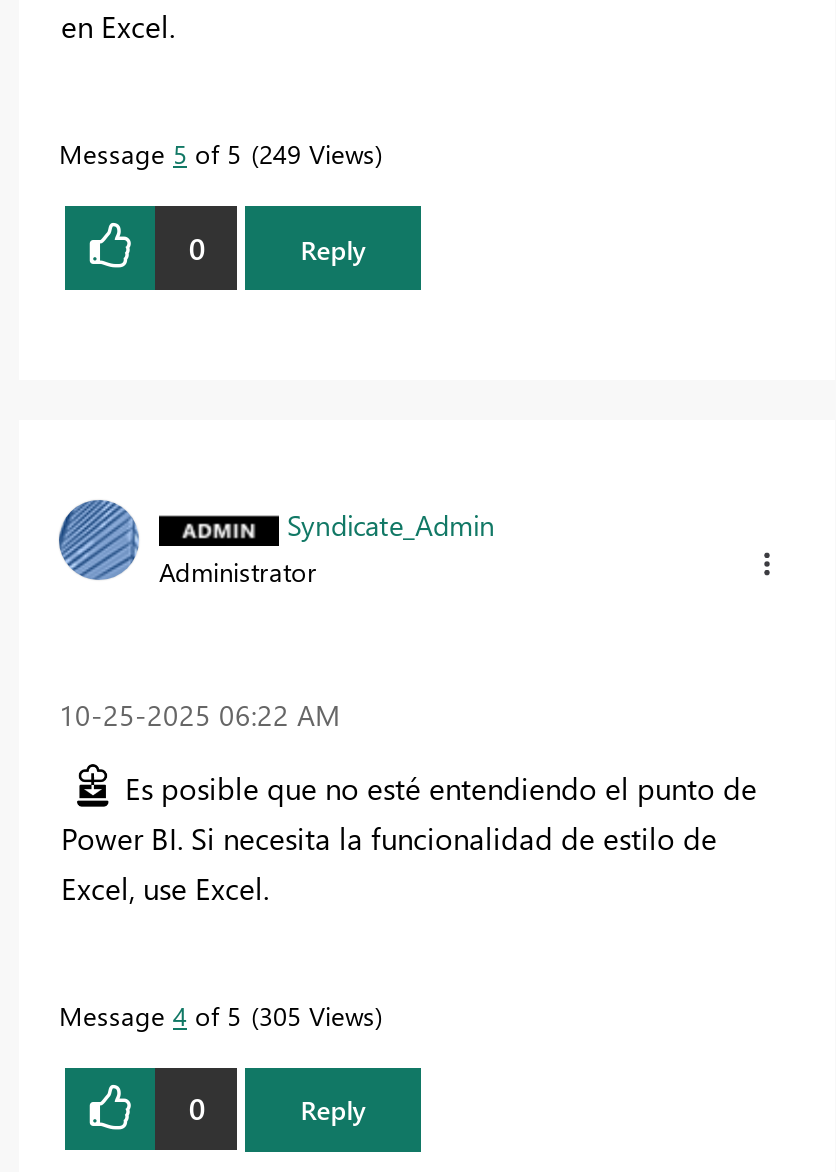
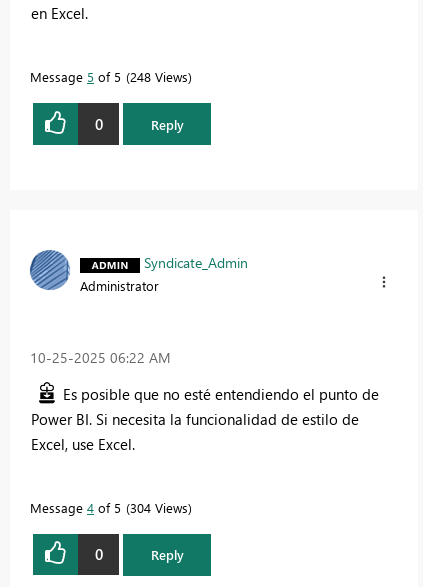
[59,136,375,170] Message 5 of 5 249 Views -> [30,68,188,85] Message 5 of 5 248 Views
[59,997,375,1031] Message 4 of 5 305 Views -> [30,498,188,515] Message 4 of 5 304 Views

